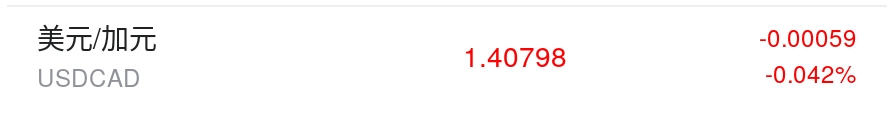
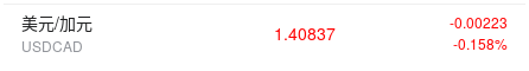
[759,19,857,53] -0.00059 -> [450,12,508,32] -0.00223
[463,34,567,74] 1.40798 -> [274,21,336,44] 1.40837
[765,55,857,89] -0.042% -> [453,33,508,53] -0.158%

